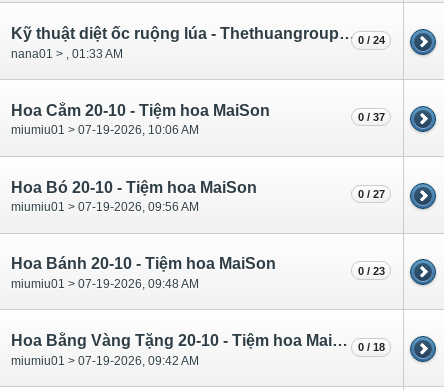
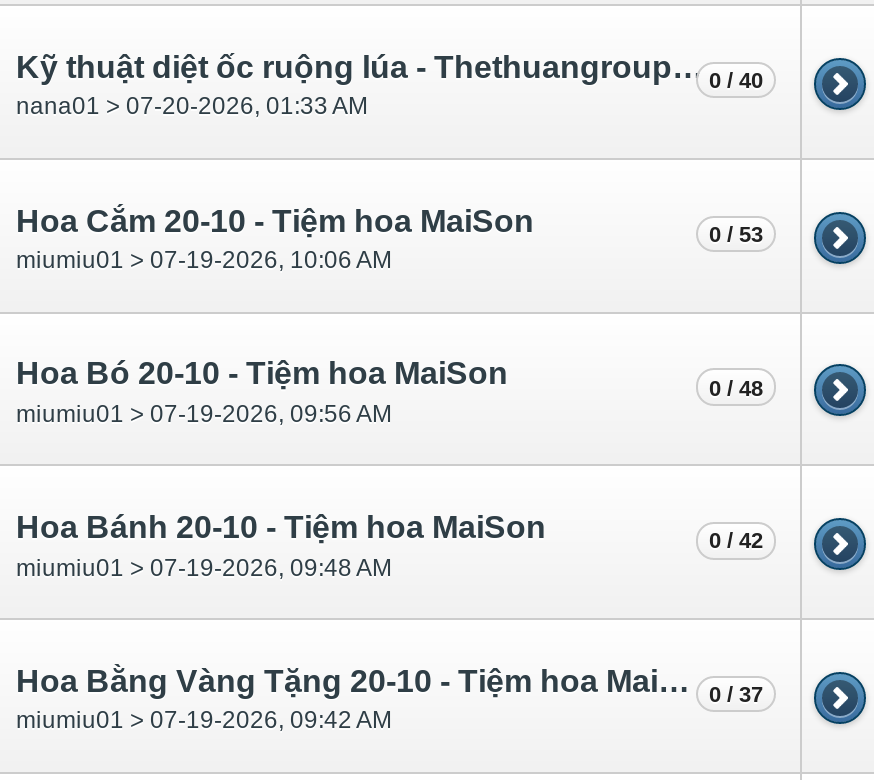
[357,34,384,46] 0 / 24 -> [709,69,763,93] 0 / 40
[11,47,123,61] nana01 > , 01:33 AM -> [16,93,368,121] nana01 > 07-20-2026, 01:33 AM
[357,111,384,123] 0 / 37 -> [709,222,763,246] 0 / 53
[357,188,384,200] 0 / 27 -> [709,376,763,400] 0 / 48
[357,265,384,277] 0 / 23 -> [709,529,763,553] 0 / 42
[357,341,384,353] 0 / 18 -> [709,683,763,707] 0 / 37

